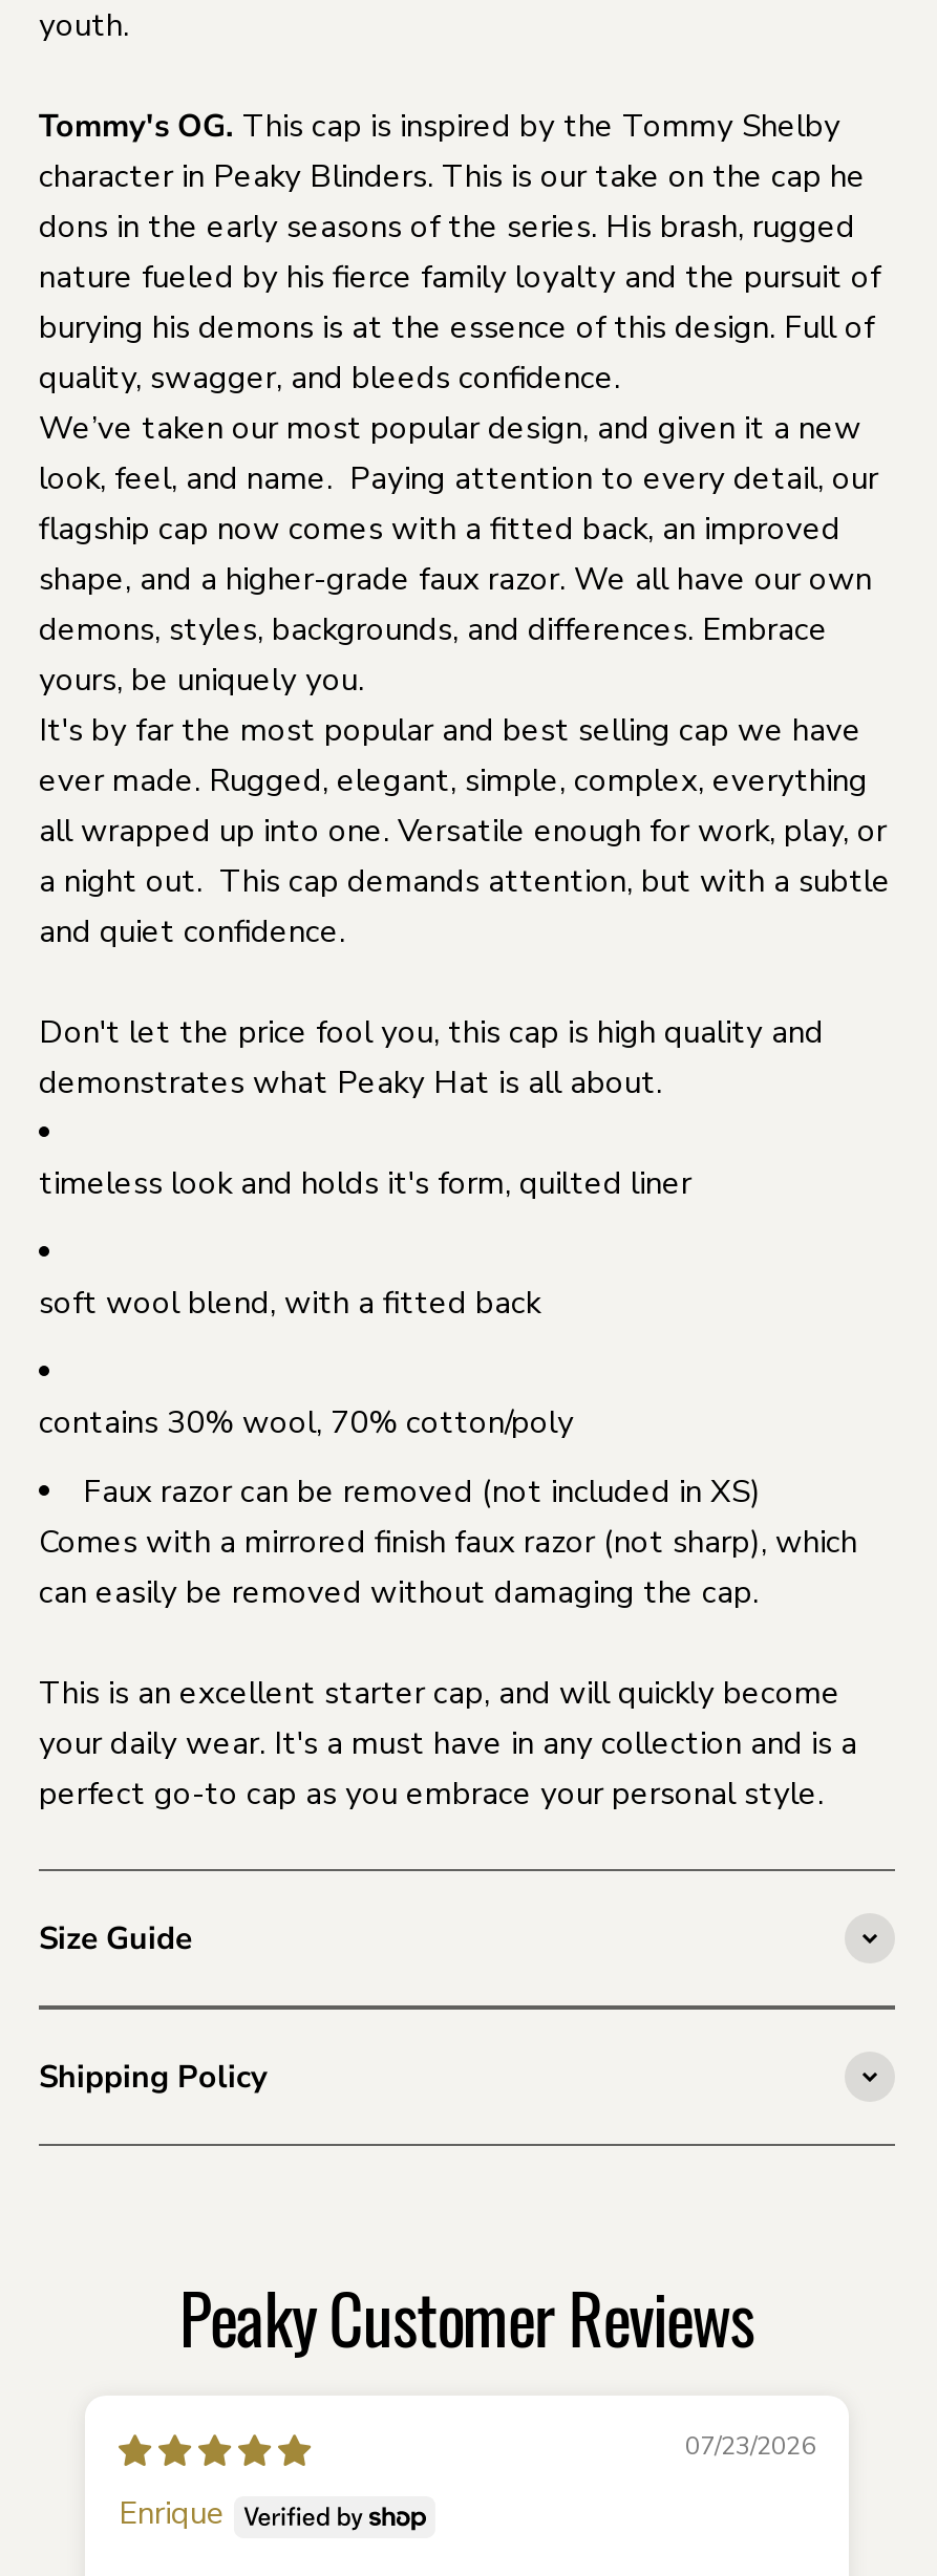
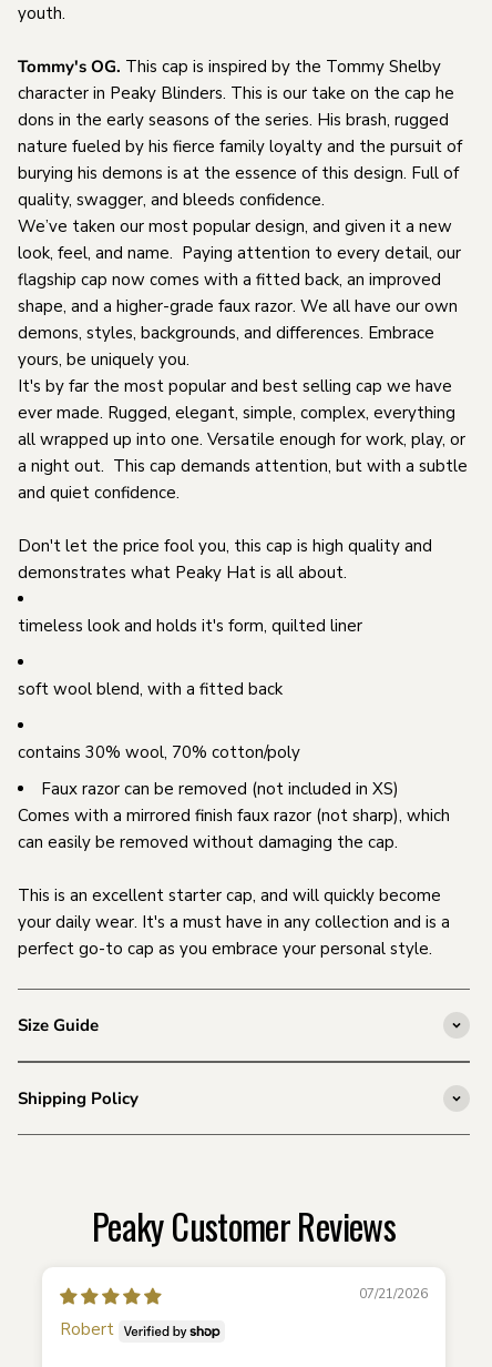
[685,2430,815,2464] 07/23/2026 -> [359,1285,428,1303] 07/21/2026
[119,2493,226,2535] Enrique -> [60,1319,114,1341] Robert

